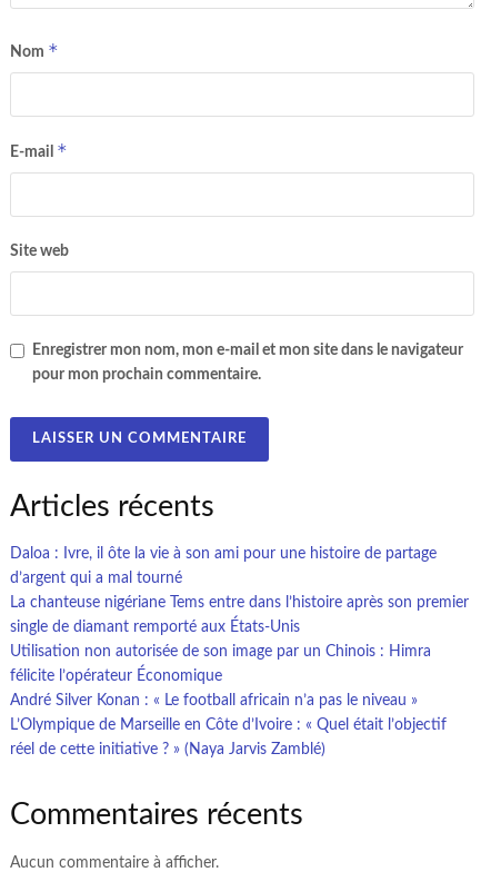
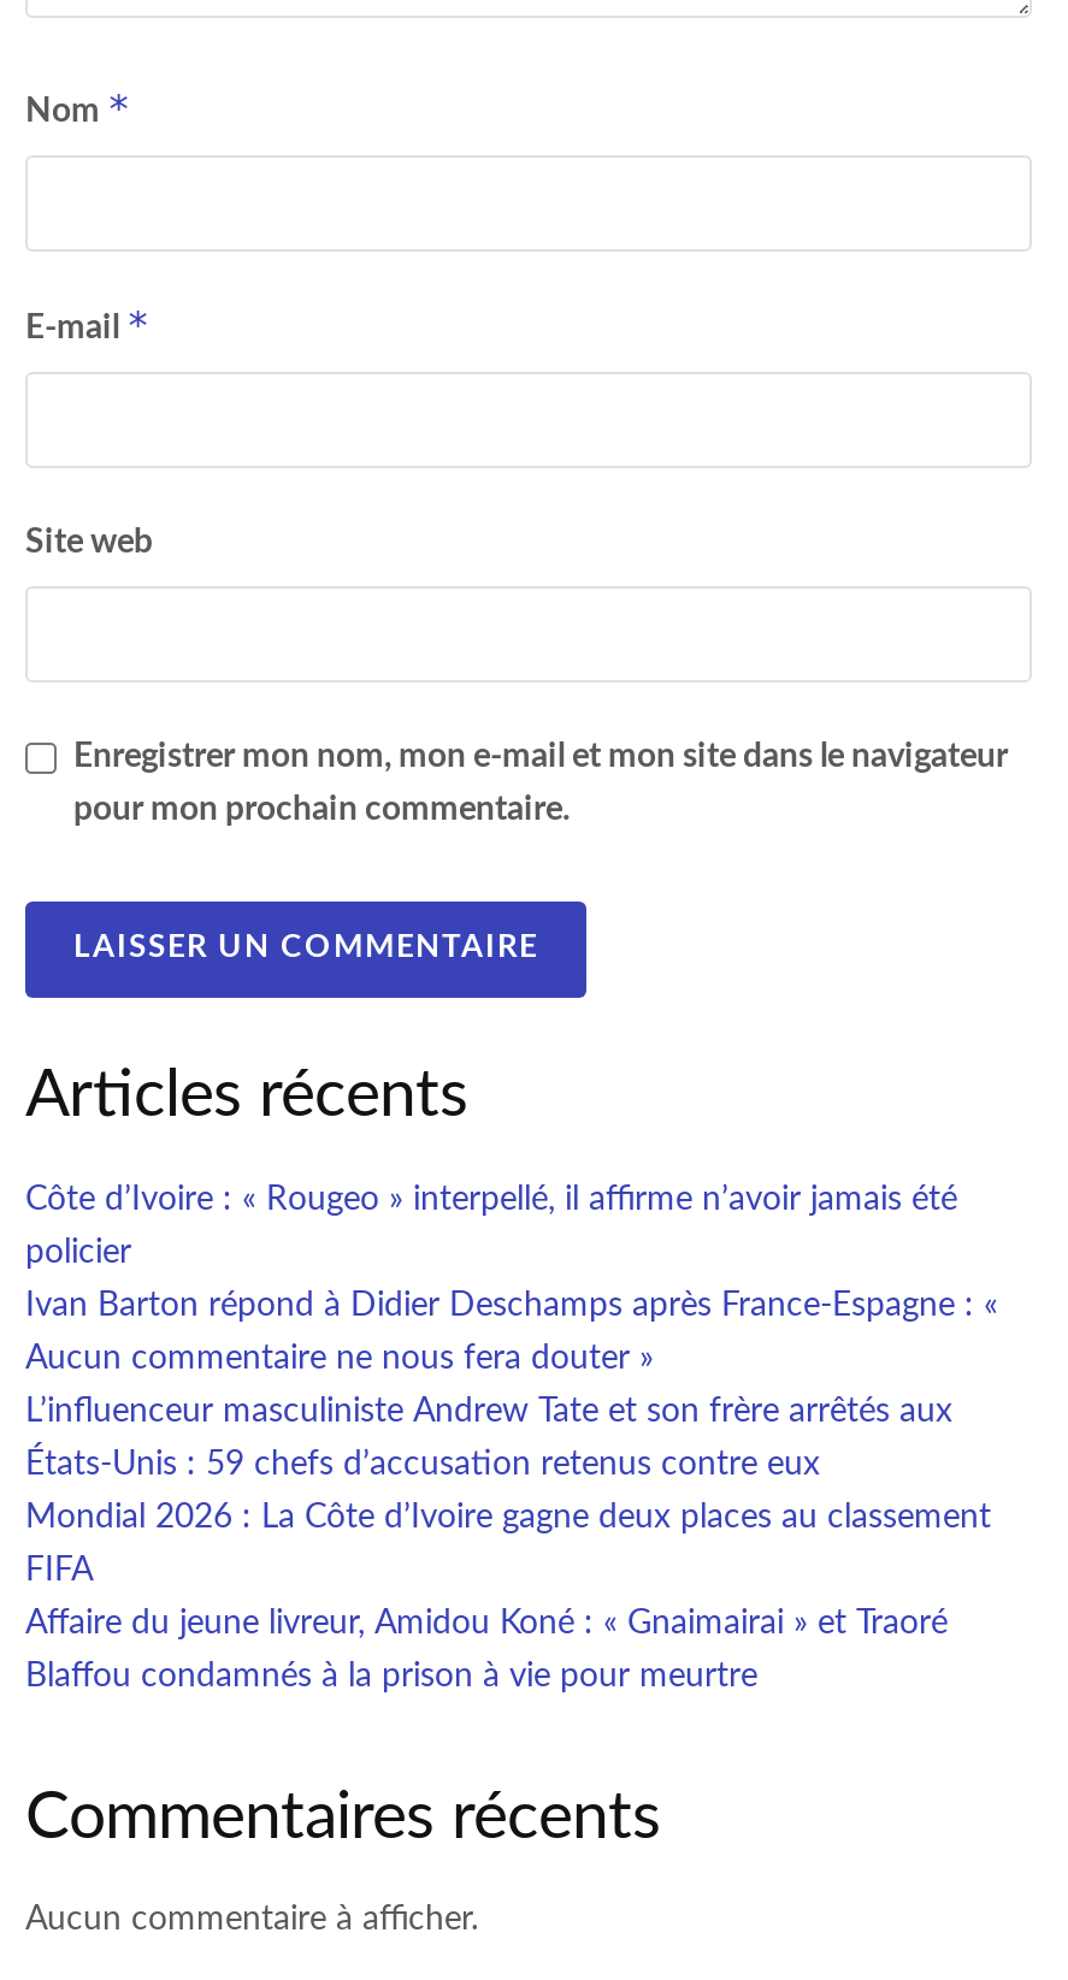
[10,546,469,758] Daloa : Ivre, il ôte la vie à son ami pour une histoire de partage | d’argent qui a mal tourné | La chanteuse nigériane Tems entre dans l’histoire après son premier | single de diamant remporté aux États-Unis | Utilisation non autorisée de son image par un Chinois : Himra | félicite l’opérateur Économique | André Silver Konan : « Le football africain n’a pas le niveau » | L’Olympique de Marseille en Côte d’Ivoire : « Quel était l’objectif | réel de cette initiative ? » (Naya Jarvis Zamblé) -> [25,1183,998,1693] Côte d’Ivoire : « Rougeo » interpellé, il affirme n’avoir jamais été | policier | Ivan Barton répond à Didier Deschamps après France-Espagne : « | Aucun commentaire ne nous fera douter » | L’influenceur masculiniste Andrew Tate et son frère arrêtés aux | États-Unis : 59 chefs d’accusation retenus contre eux | Mondial 2026 : La Côte d’Ivoire gagne deux places au classement | FIFA | Affaire du jeune livreur, Amidou Koné : « Gnaimairai » et Traoré | Blaffou condamnés à la prison à vie pour meurtre

